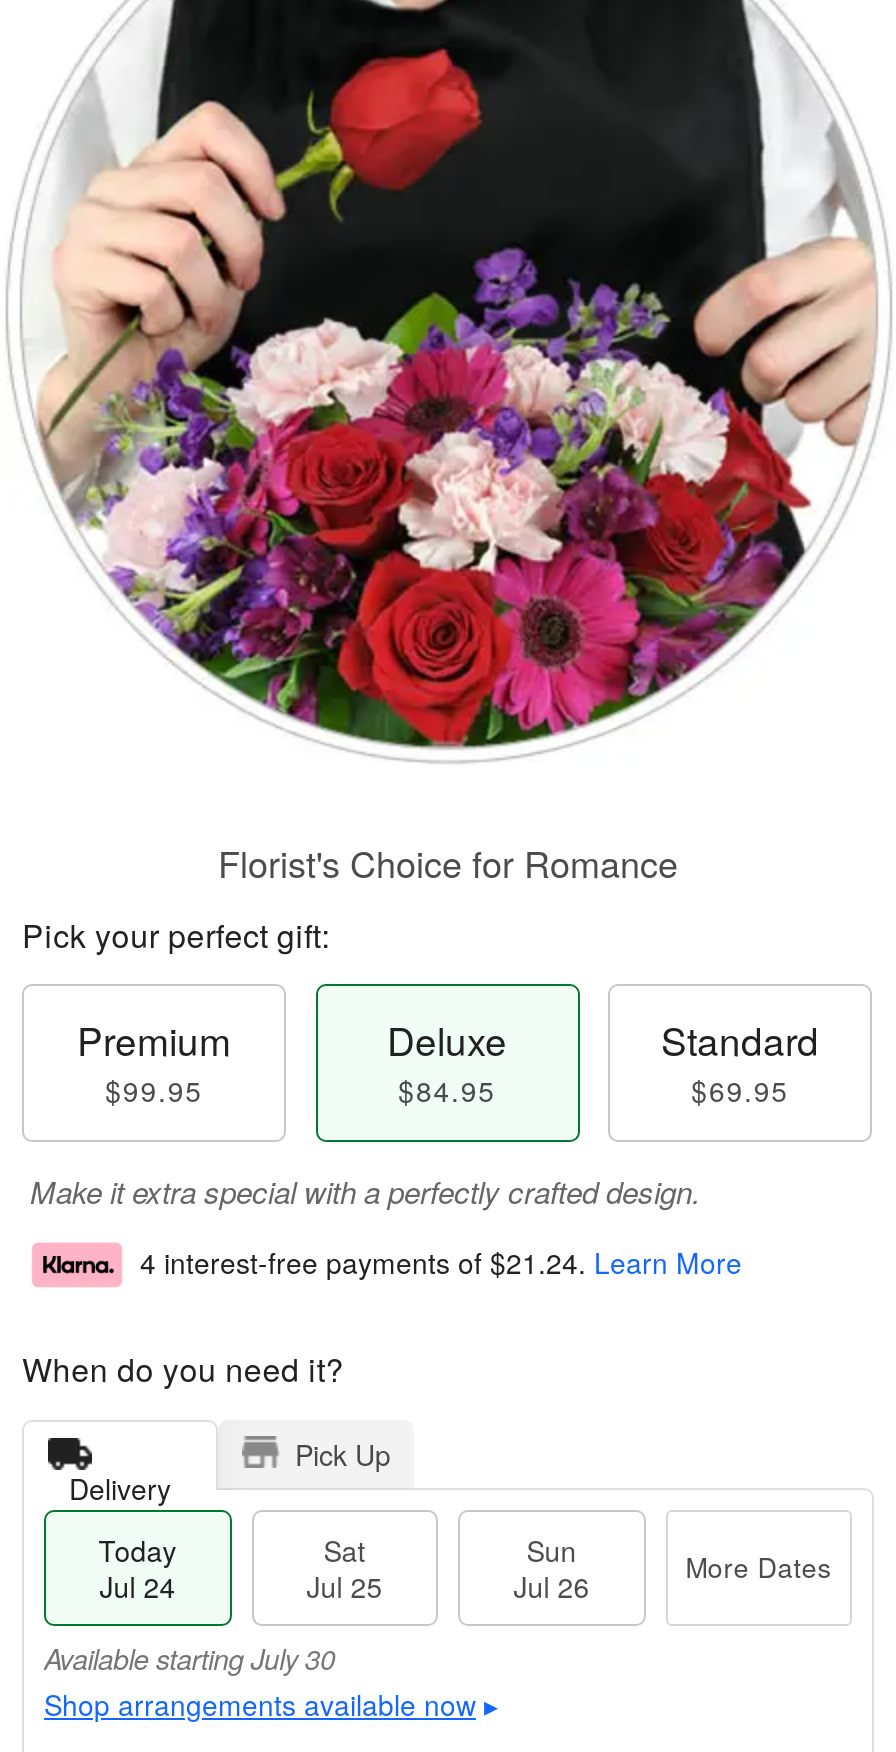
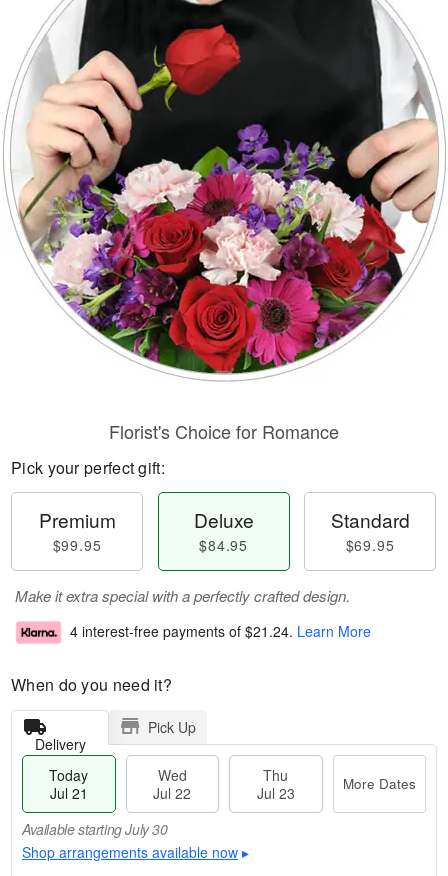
[306,1530,382,1606] Sat | Jul 25 -> [153,765,191,803] Wed | Jul 22
[514,1530,590,1606] Sun | Jul 26 -> [257,765,295,803] Thu | Jul 23
[100,1566,176,1606] Jul 24 -> [50,783,88,803] Jul 21

